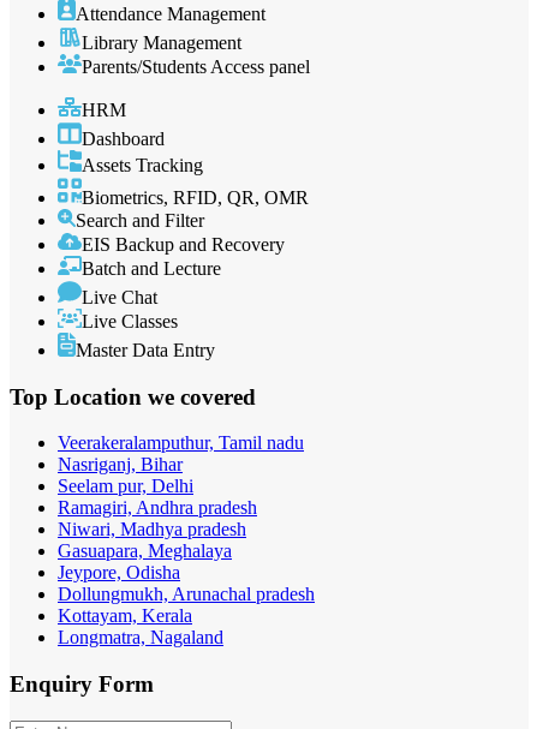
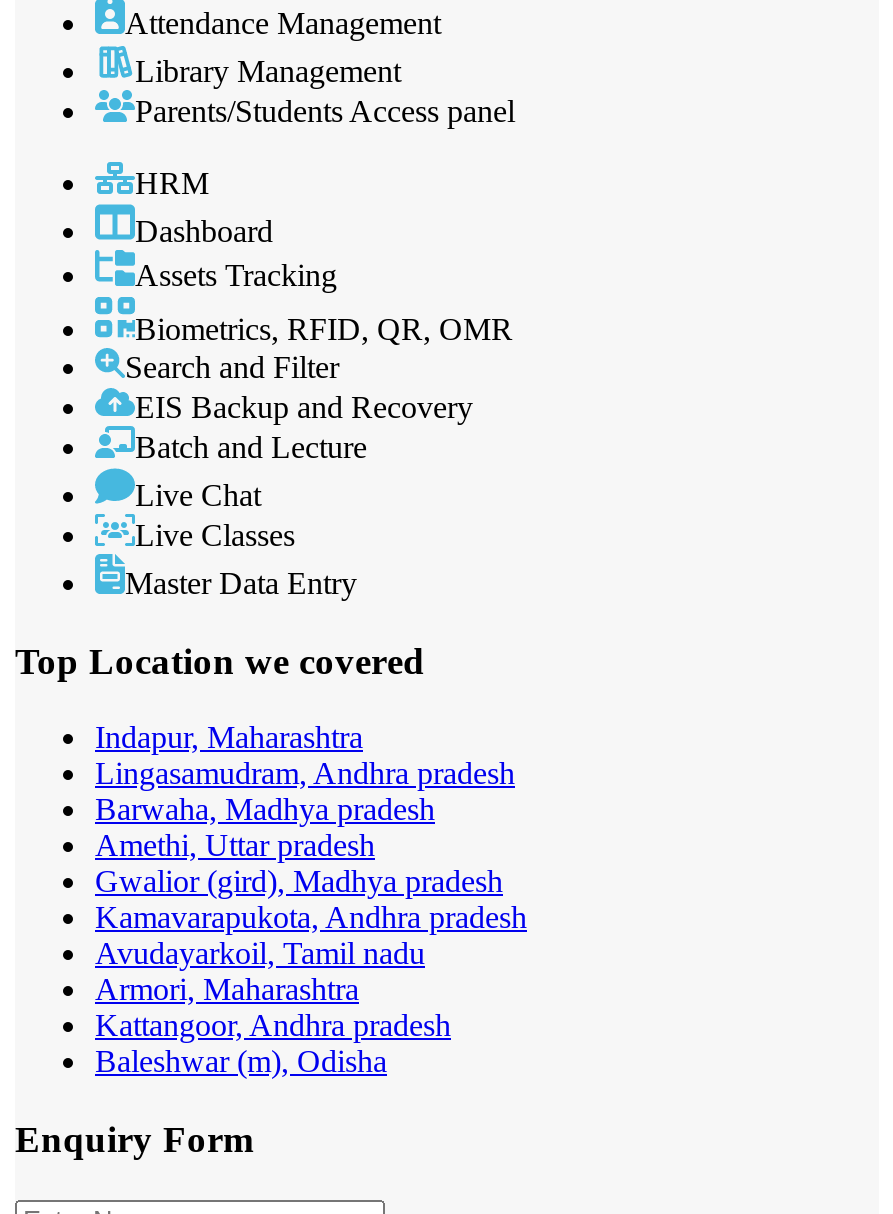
[58,433,315,648] Veerakeralamputhur, Tamil nadu | Nasriganj, Bihar | Seelam pur, Delhi | Ramagiri, Andhra pradesh | Niwari, Madhya pradesh | Gasuapara, Meghalaya | Jeypore, Odisha | Dollungmukh, Arunachal pradesh | Kottayam, Kerala | Longmatra, Nagaland -> [95,721,527,1079] Indapur, Maharashtra | Lingasamudram, Andhra pradesh | Barwaha, Madhya pradesh | Amethi, Uttar pradesh | Gwalior (gird), Madhya pradesh | Kamavarapukota, Andhra pradesh | Avudayarkoil, Tamil nadu | Armori, Maharashtra | Kattangoor, Andhra pradesh | Baleshwar (m), Odisha

